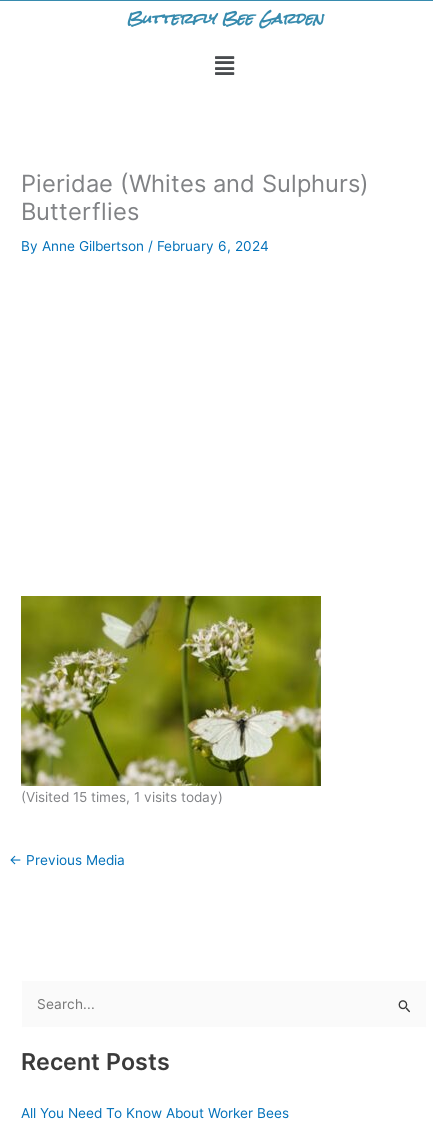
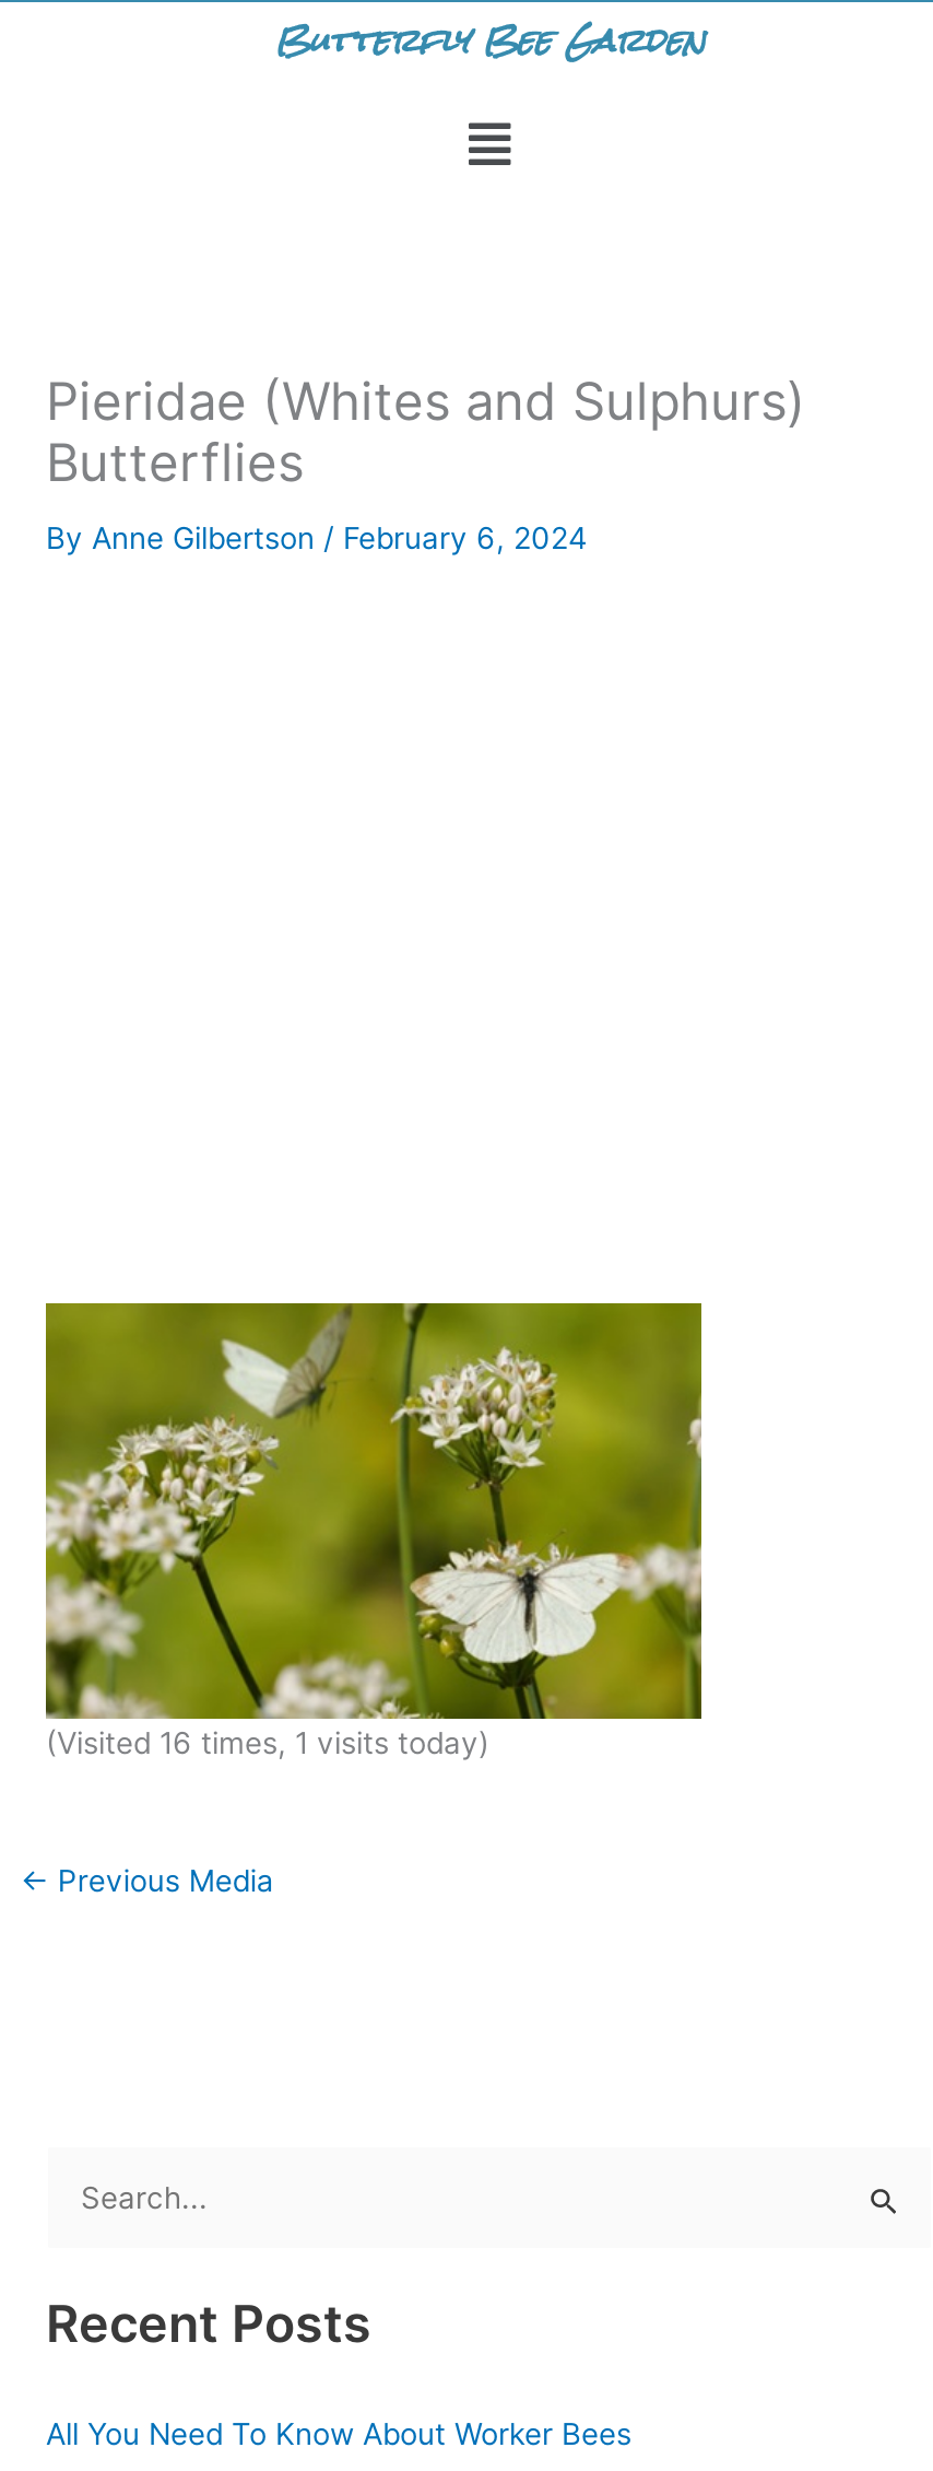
[21,789,223,805] (Visited 15 times, 1 visits today) -> [46,1725,489,1760] (Visited 16 times, 1 visits today)

